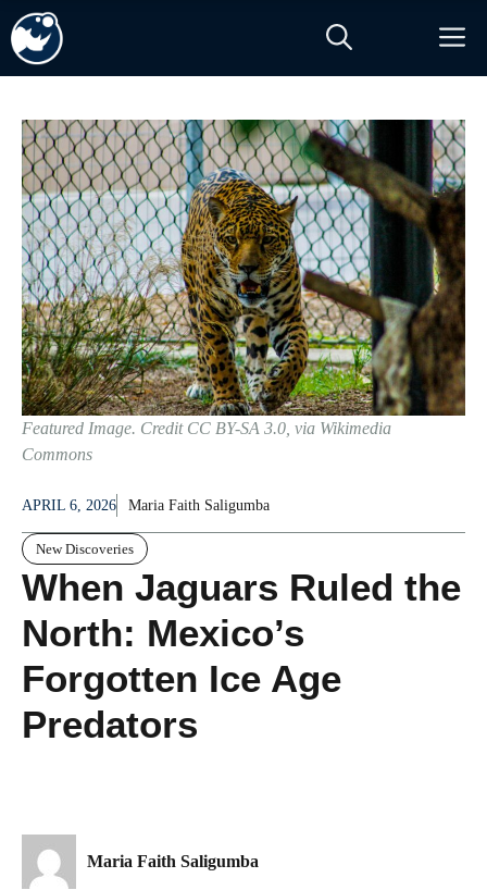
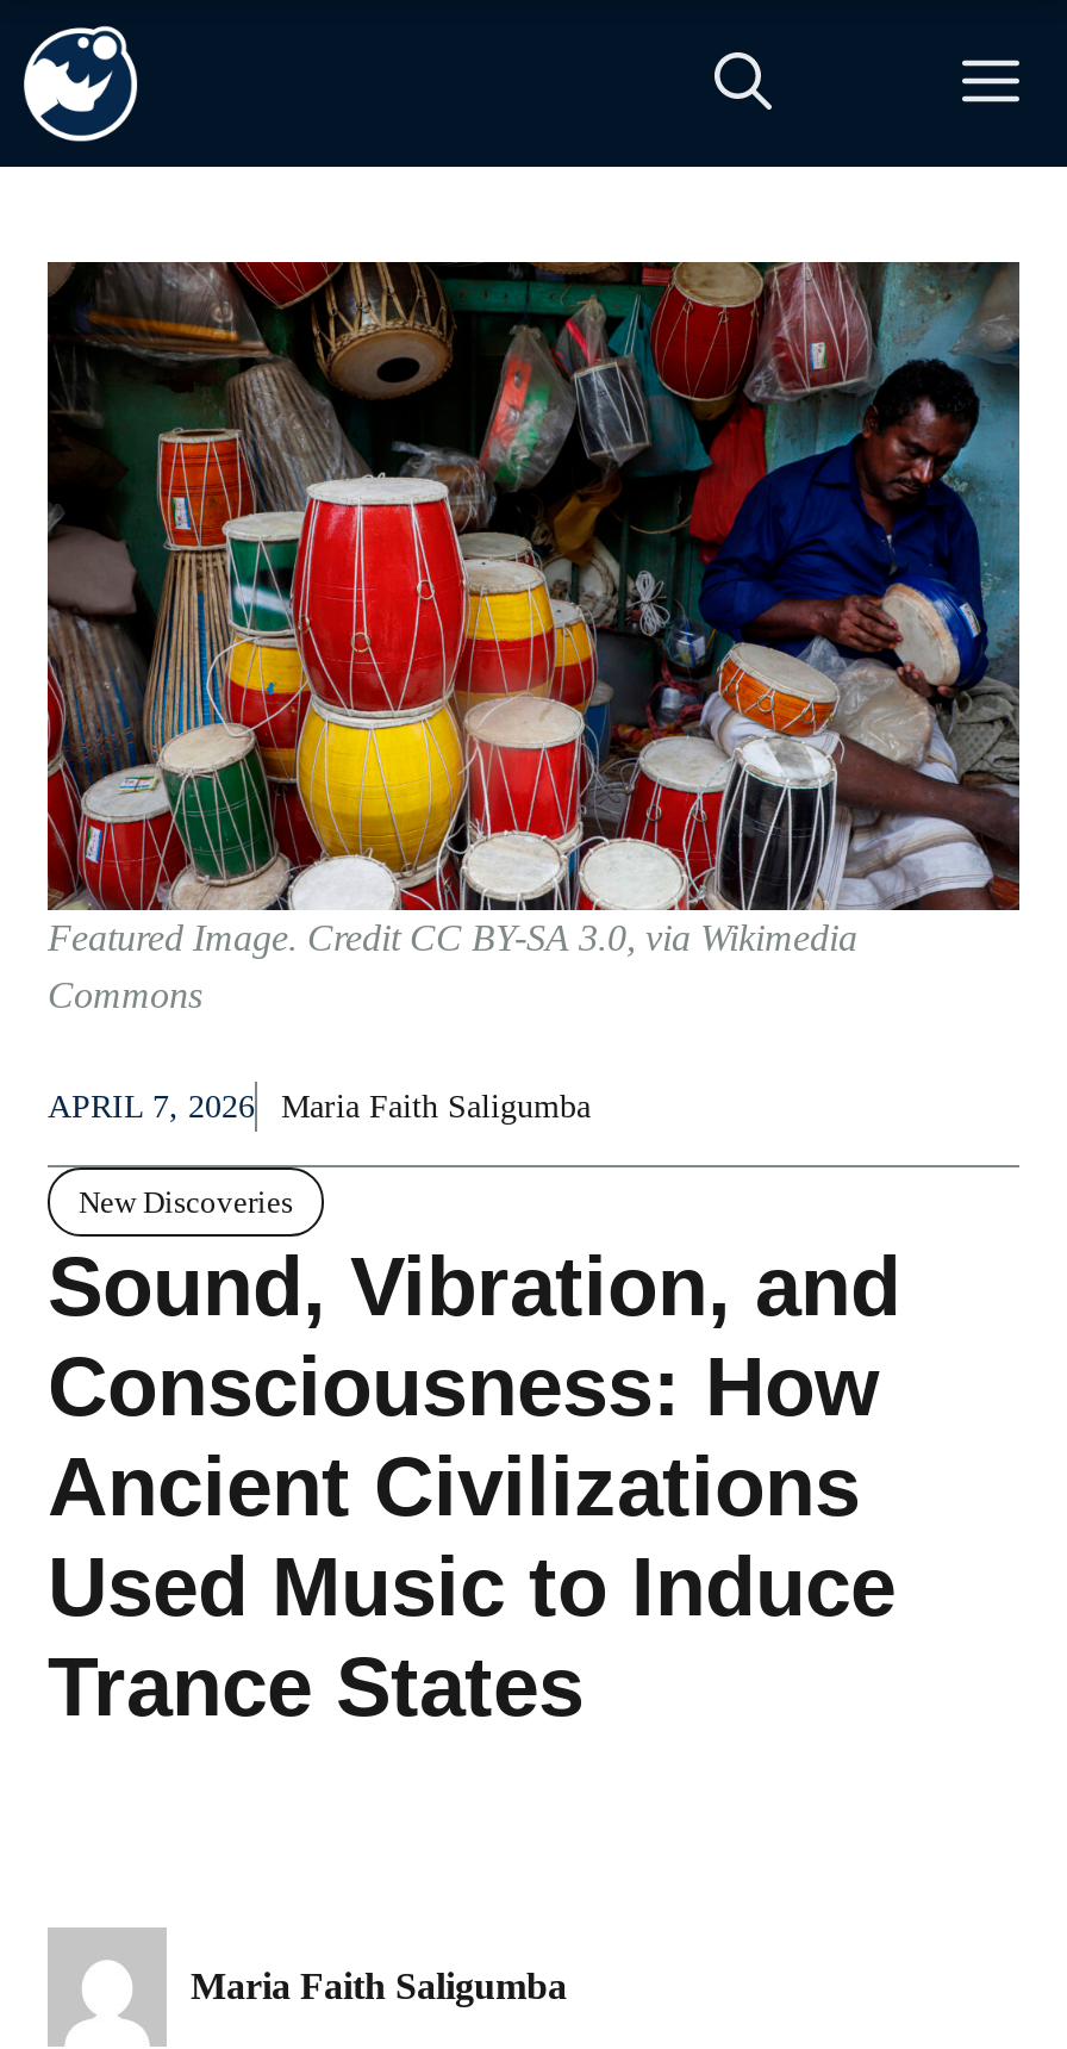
[21,119,466,417] [image] -> [45,260,1022,913] [image]
[22,497,270,514] APRIL 6, 2026 Maria Faith Saligumba -> [48,1089,591,1125] APRIL 7, 2026 Maria Faith Saligumba
[22,566,461,745] When Jaguars Ruled the | North: Mexico’s | Forgotten Ice Age | Predators -> [48,1239,900,1732] Sound, Vibration, and | Consciousness: How | Ancient Civilizations | Used Music to Induce | Trance States

